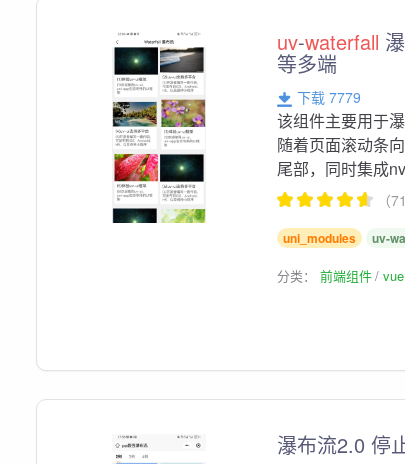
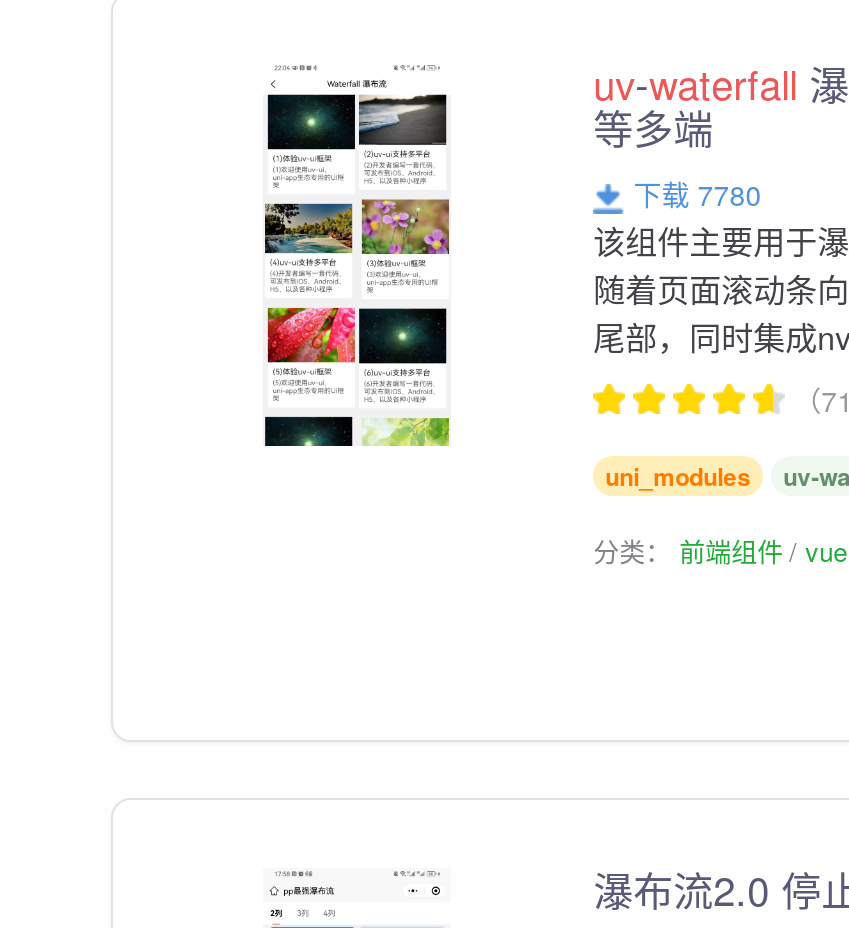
[293,87,361,107] 下载 7779 -> [625,174,761,214] 下载 7780

